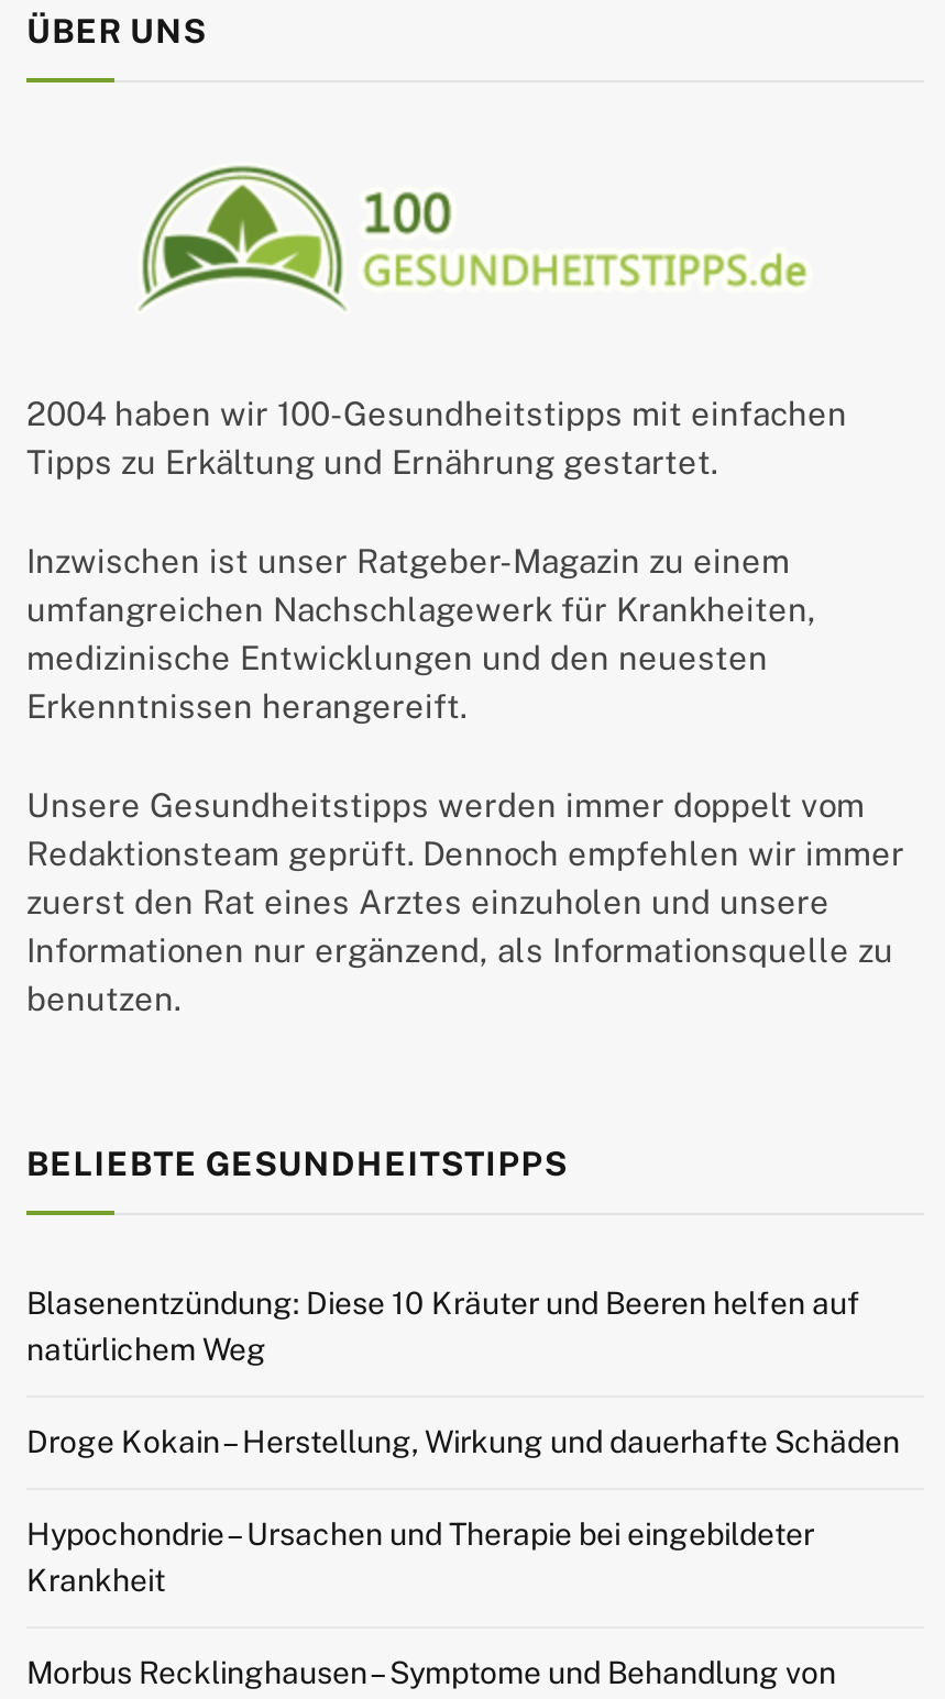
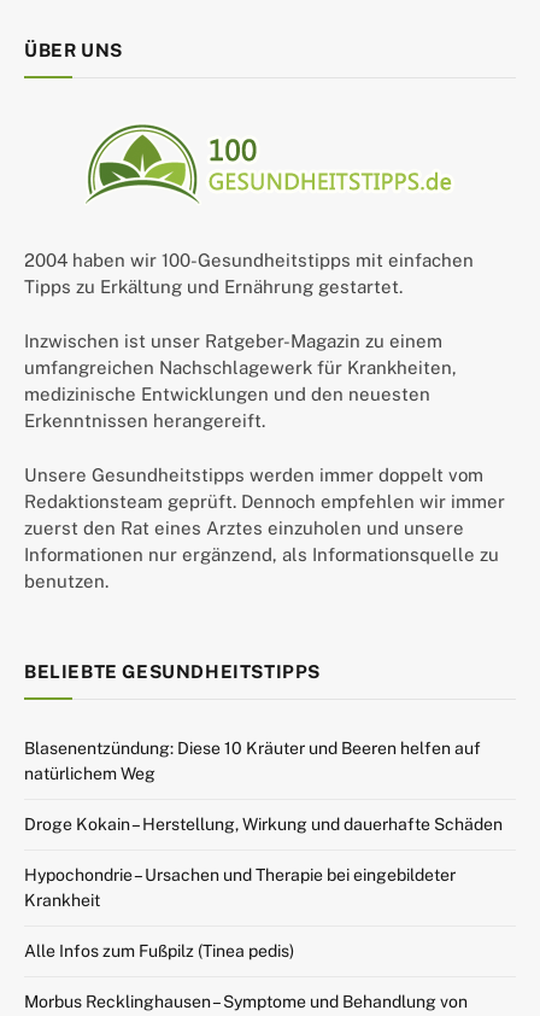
none -> [24,941,294,960] Alle Infos zum Fußpilz (Tinea pedis)

